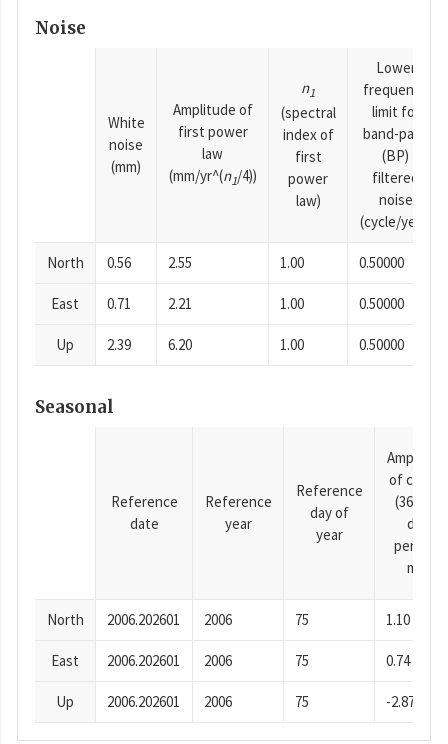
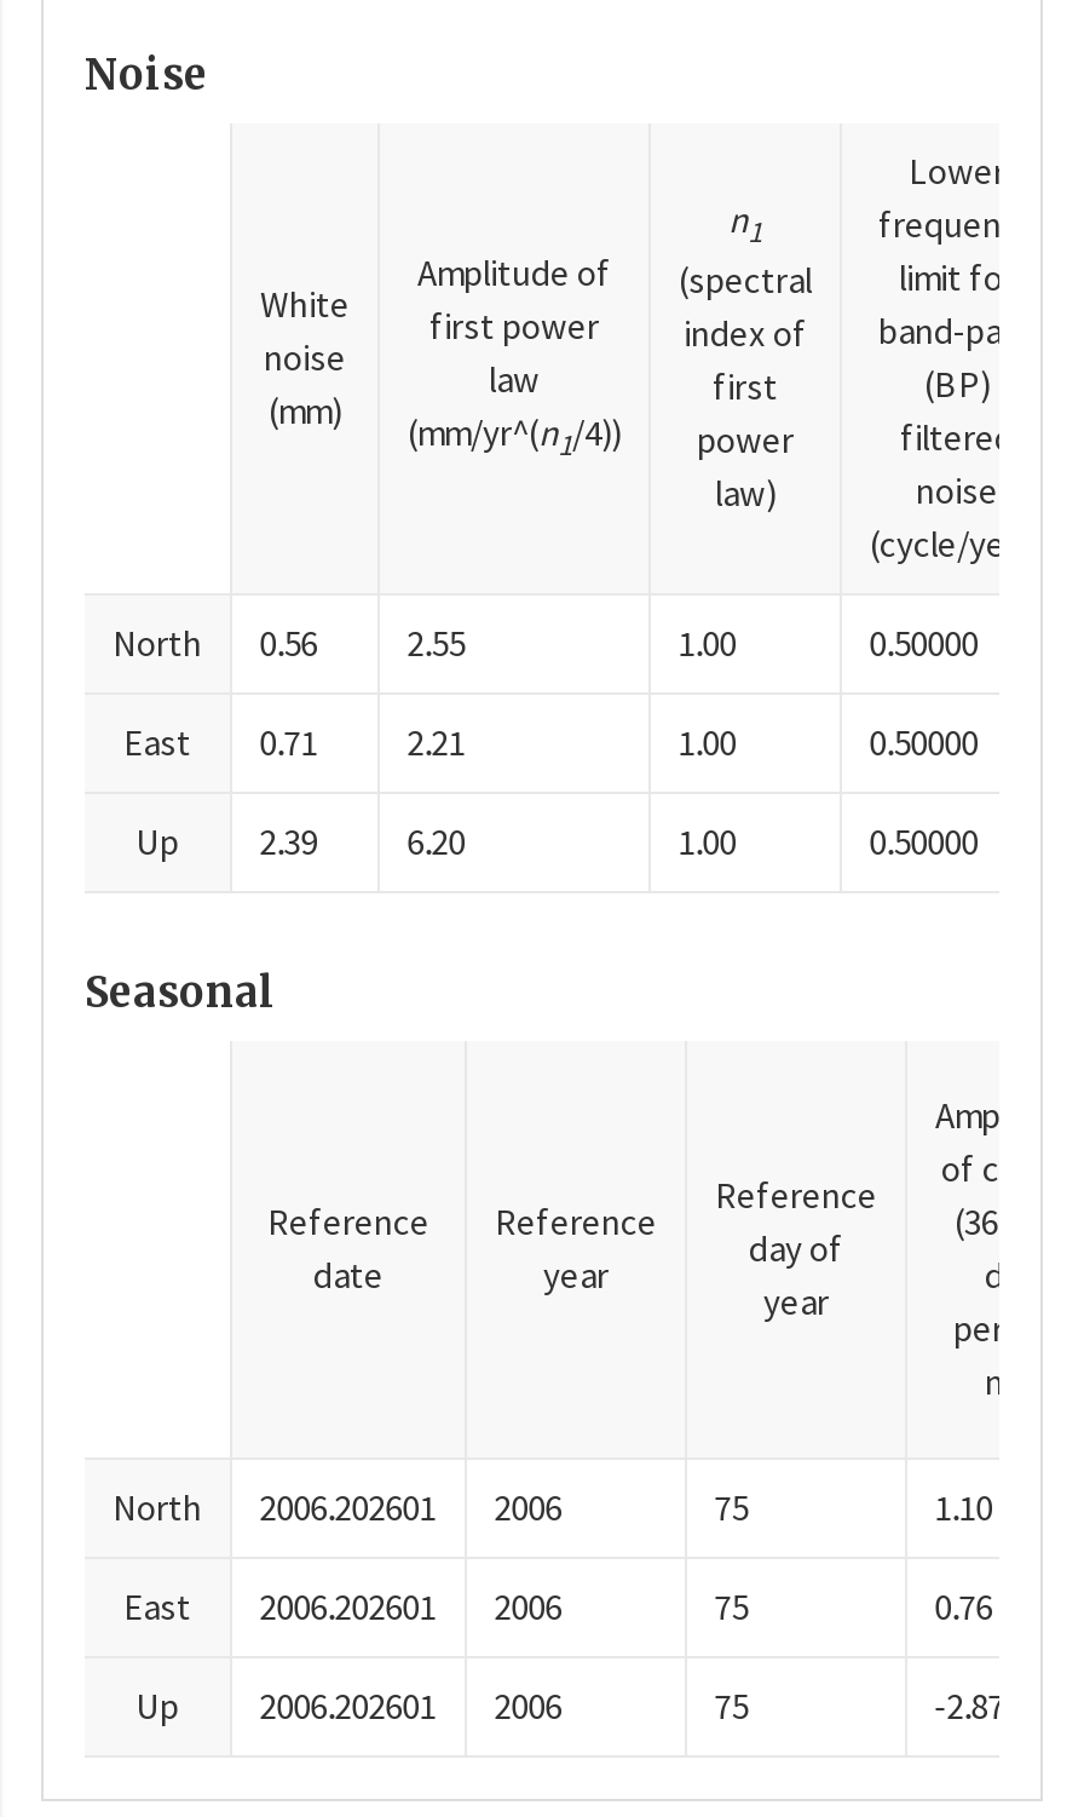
[386,651,410,670] 0.74 -> [934,1583,993,1629] 0.76

